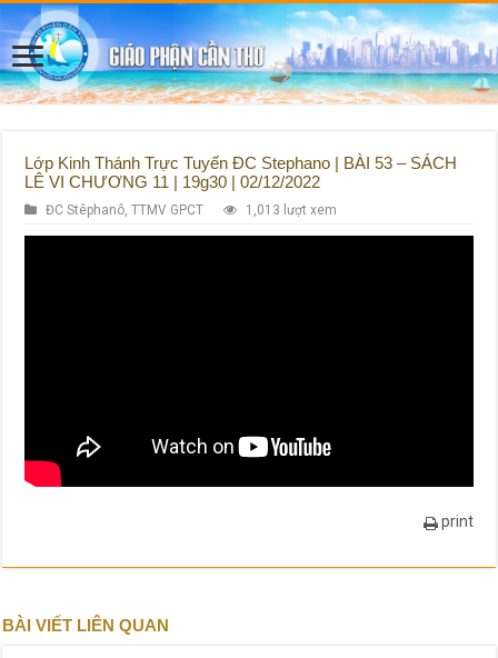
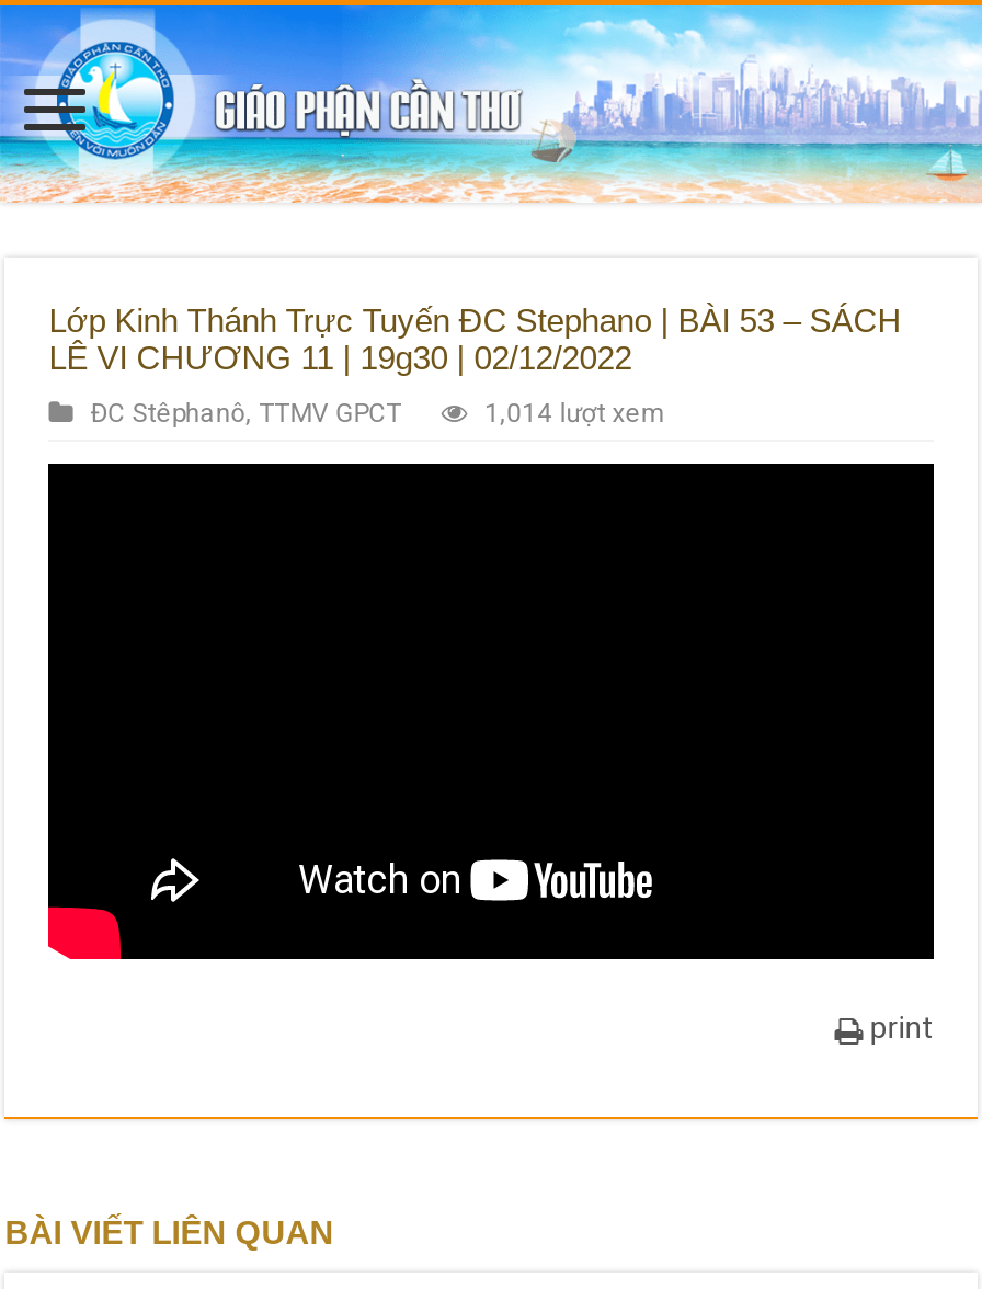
[246,202,337,217] 1,013 lượt xem -> [485,397,665,428] 1,014 lượt xem

